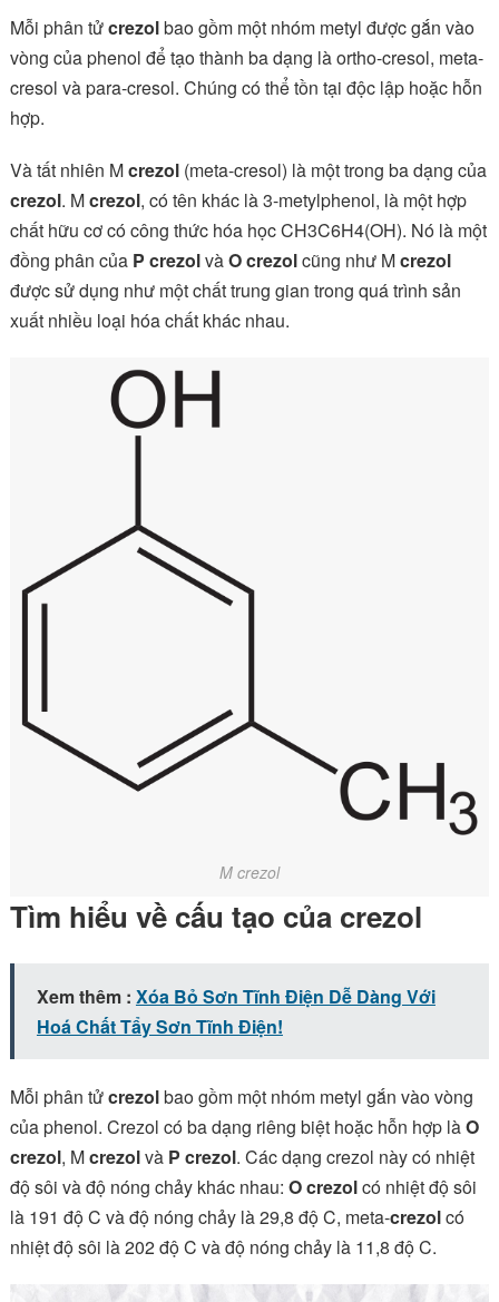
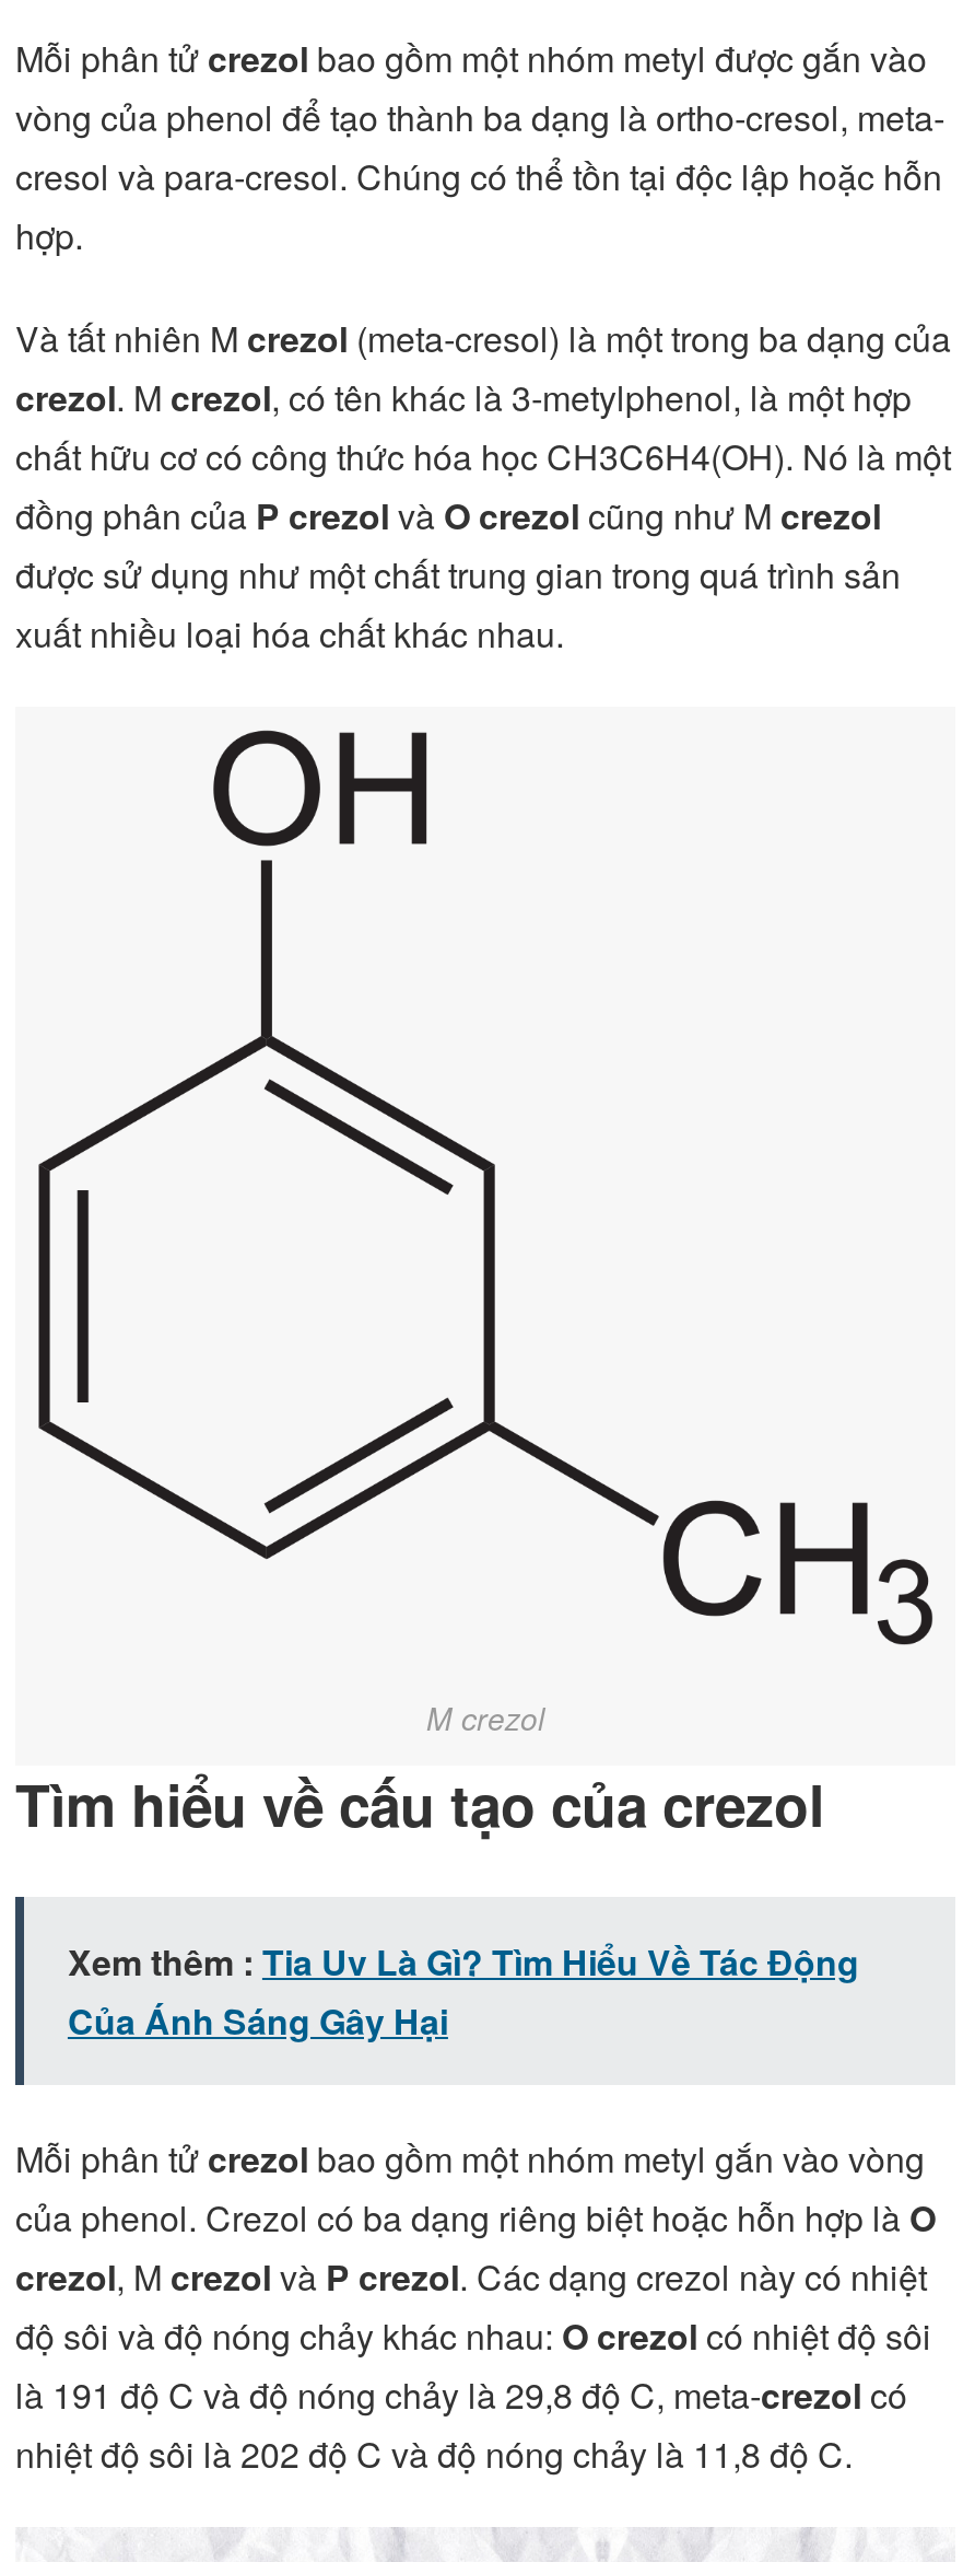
[37,984,436,1039] Xem thêm : Xóa Bỏ Sơn Tĩnh Điện Dễ Dàng Với | Hoá Chất Tẩy Sơn Tĩnh Điện! -> [68,1937,859,2046] Xem thêm : Tia Uv Là Gì? Tìm Hiểu Về Tác Động | Của Ánh Sáng Gây Hại

